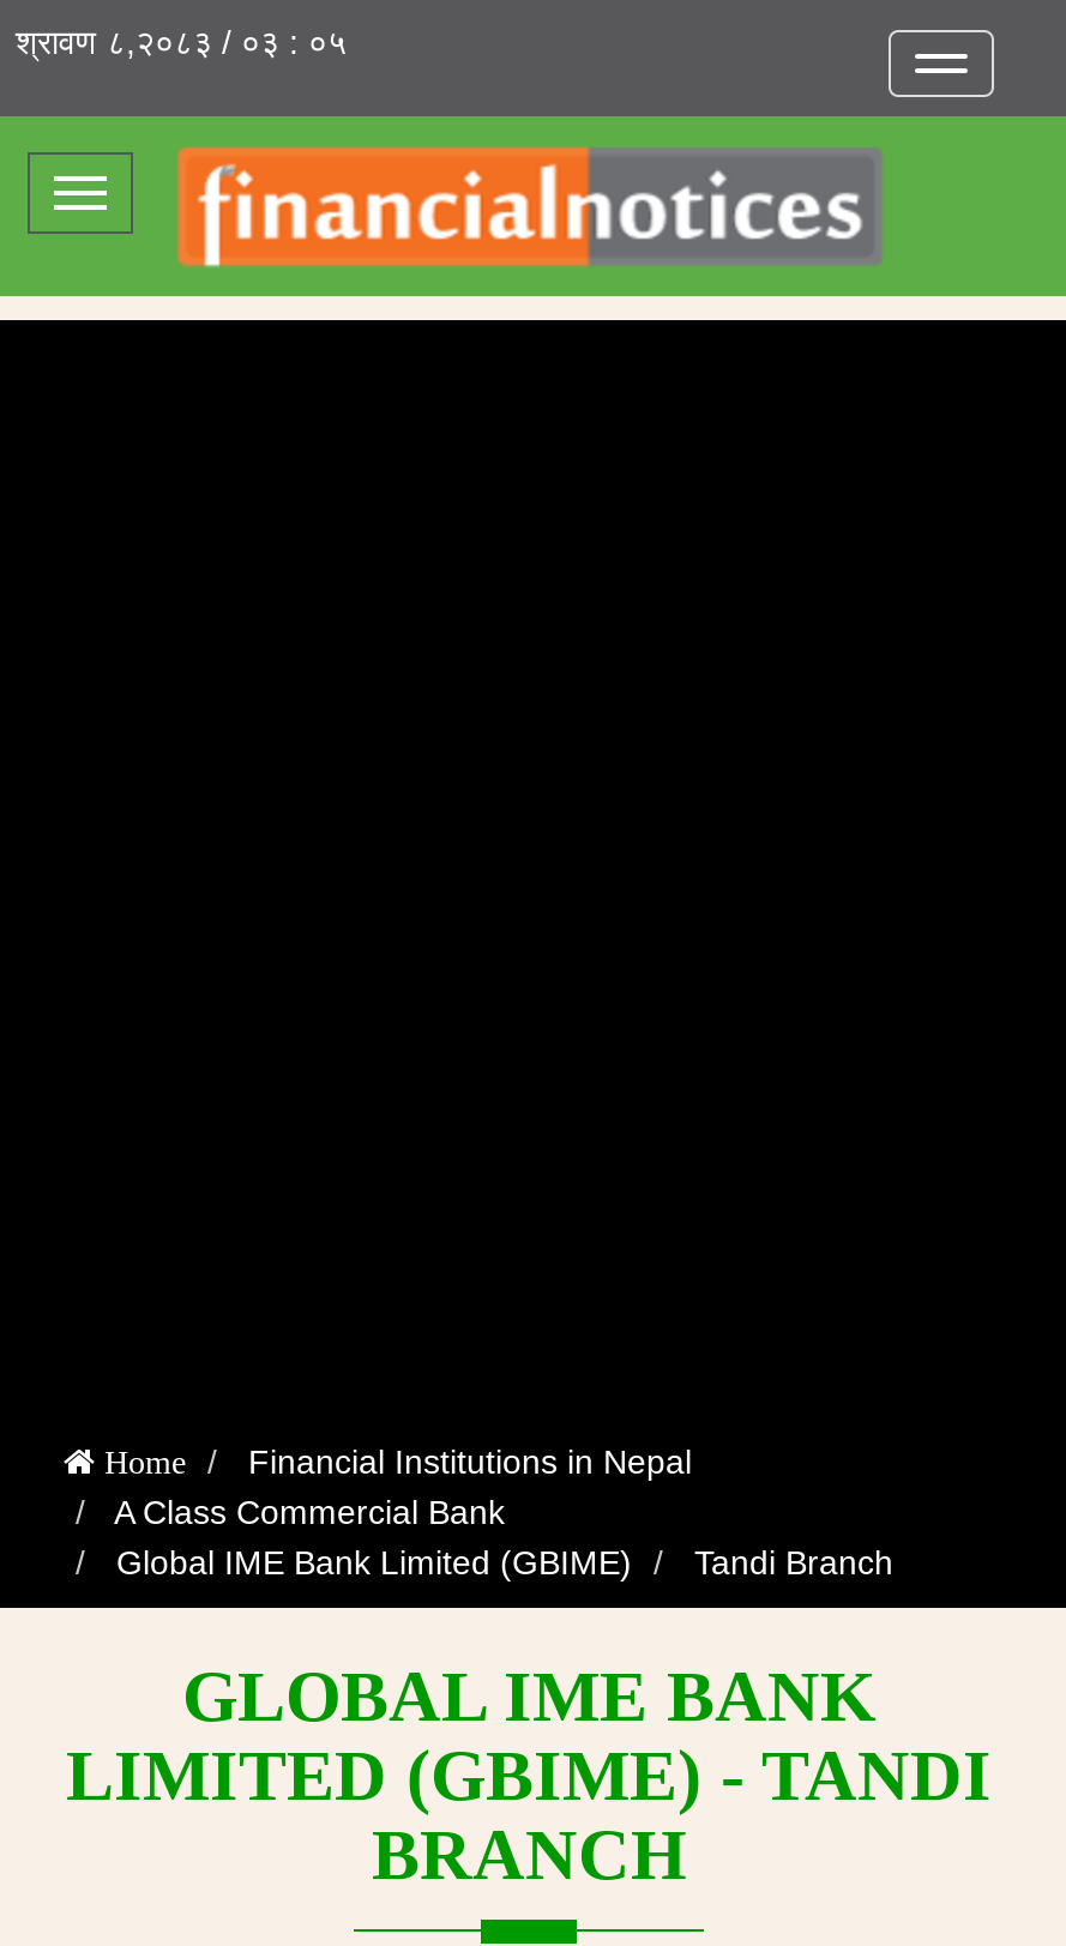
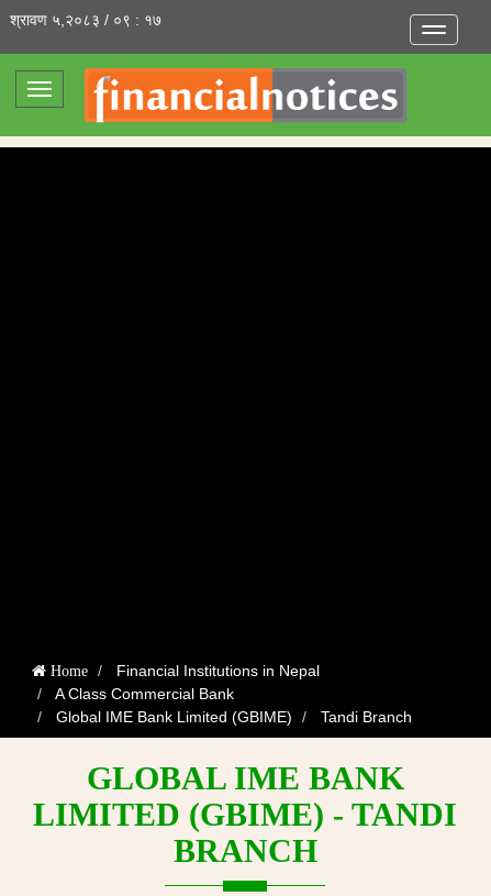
[16,23,347,61] श्रावण ८,२०८३ / ०३ : ०५ -> [10,11,161,29] श्रावण ५,२०८३ / ०९ : १७

